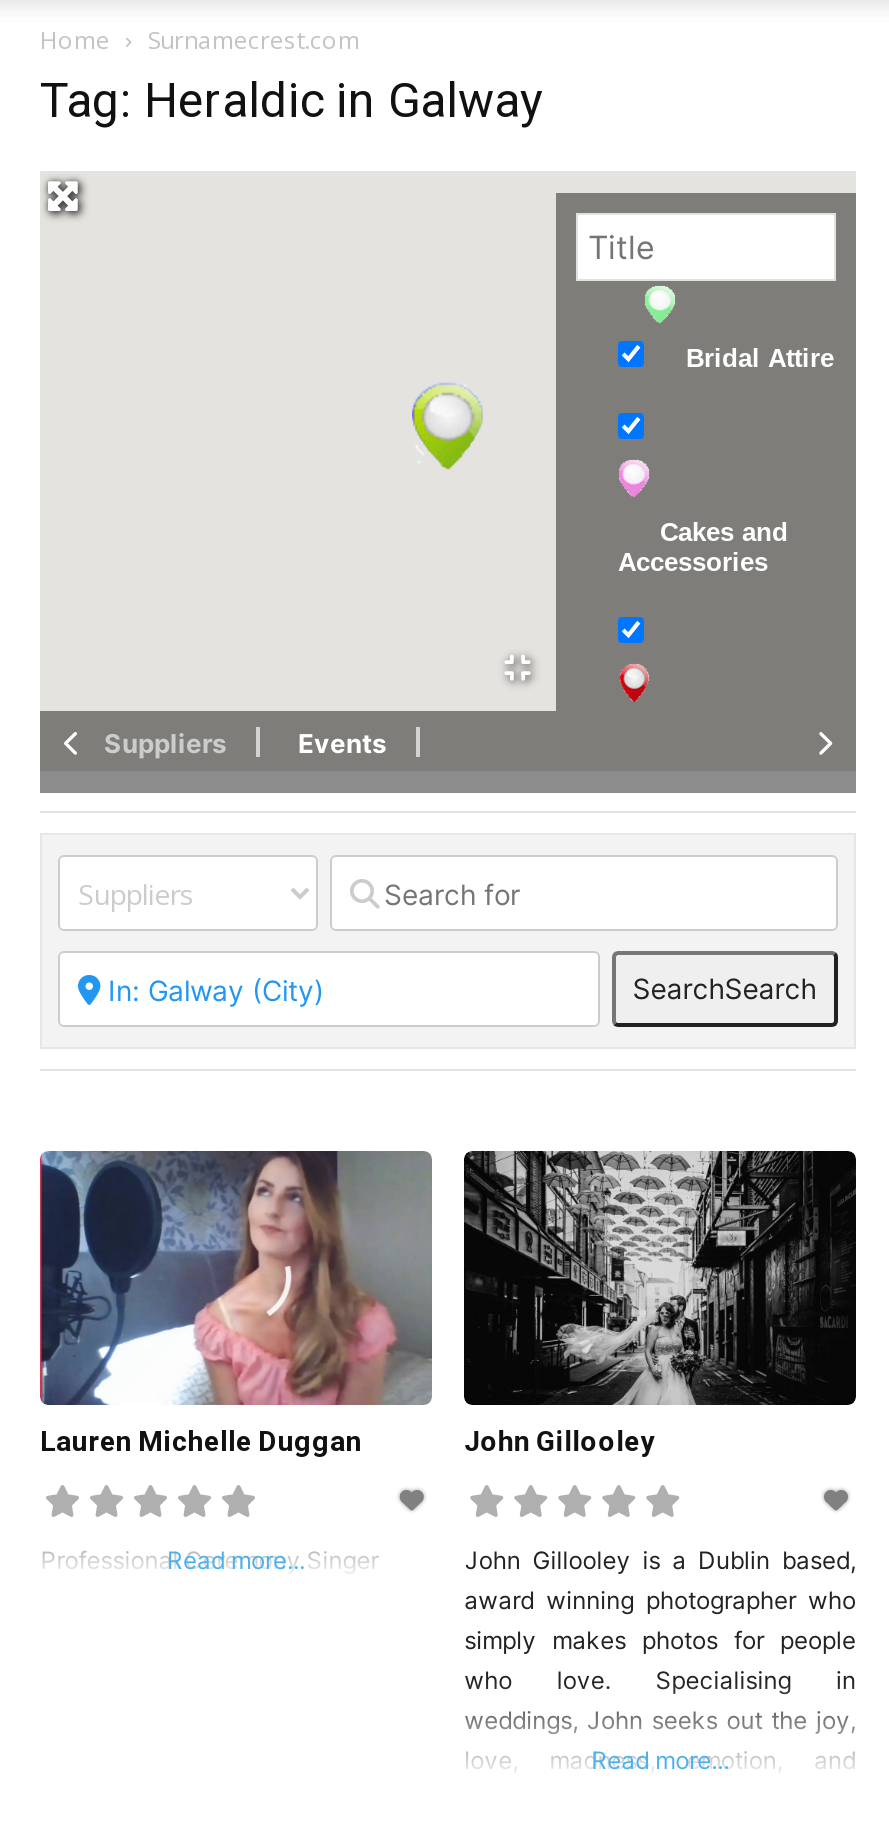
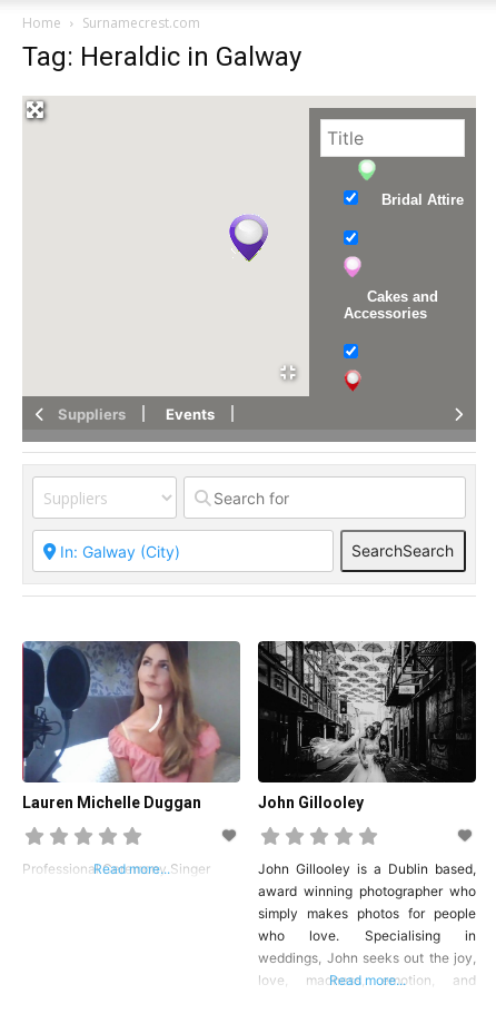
[412,385,482,469] [image] -> [229,215,268,262] [image]

